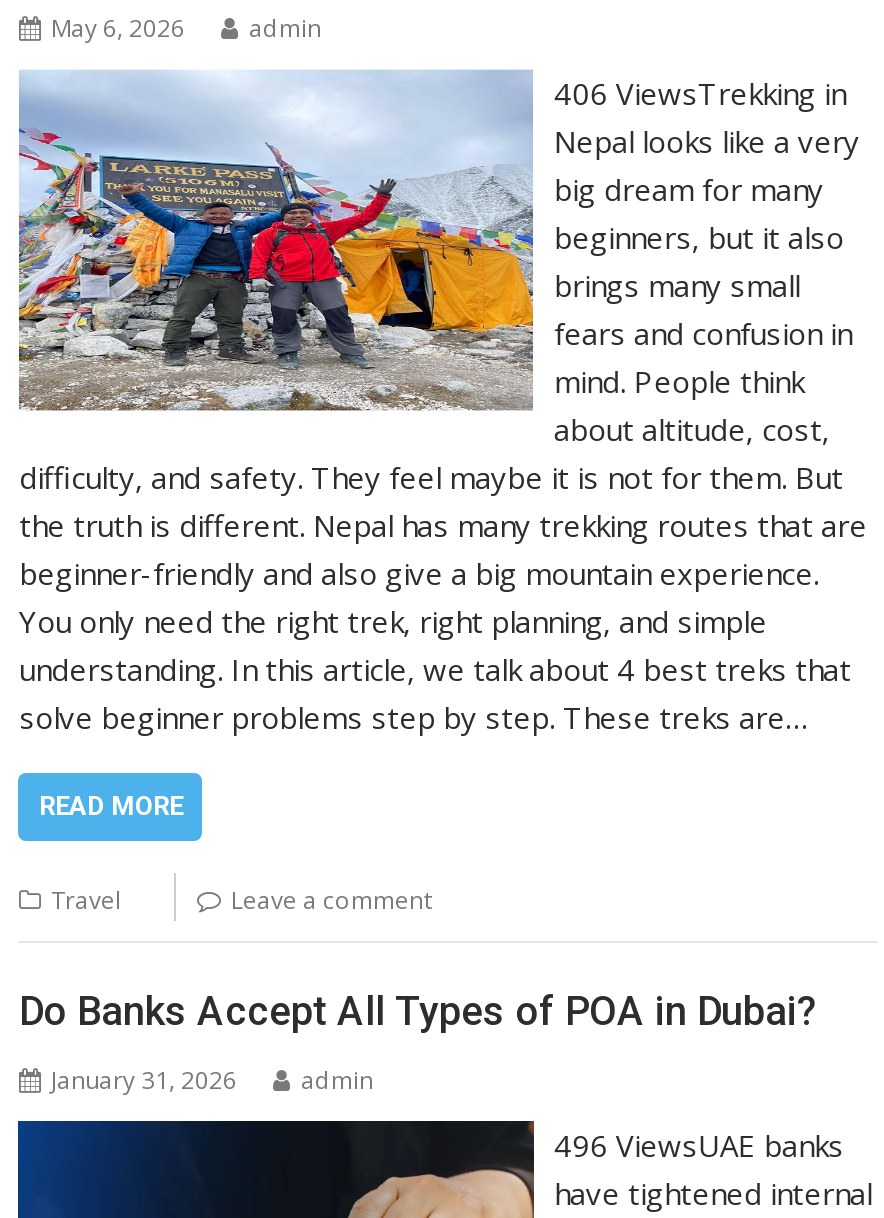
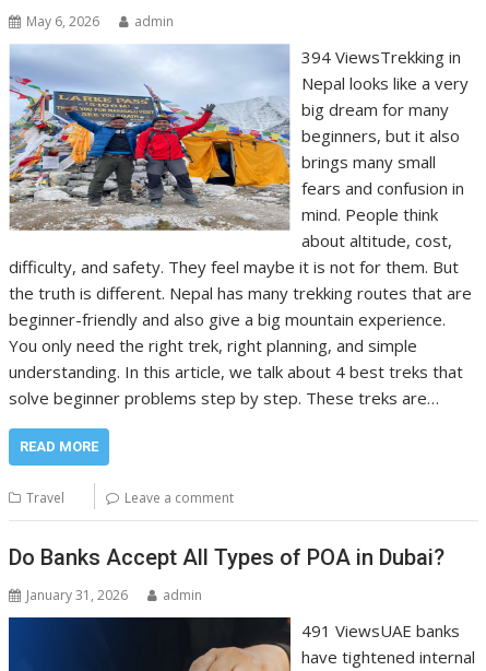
[554,74,846,114] 406 ViewsTrekking in -> [301,46,461,68] 394 ViewsTrekking in
[554,1125,844,1165] 496 ViewsUAE banks -> [301,620,460,642] 491 ViewsUAE banks

